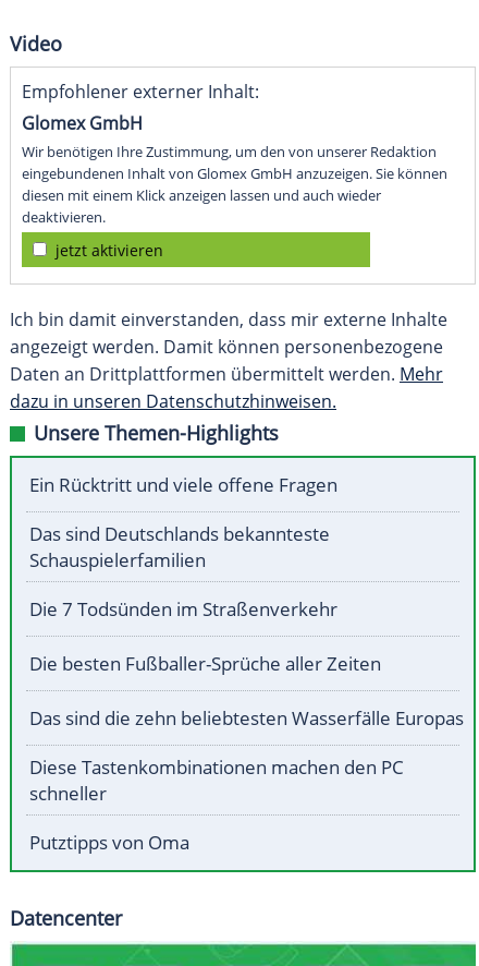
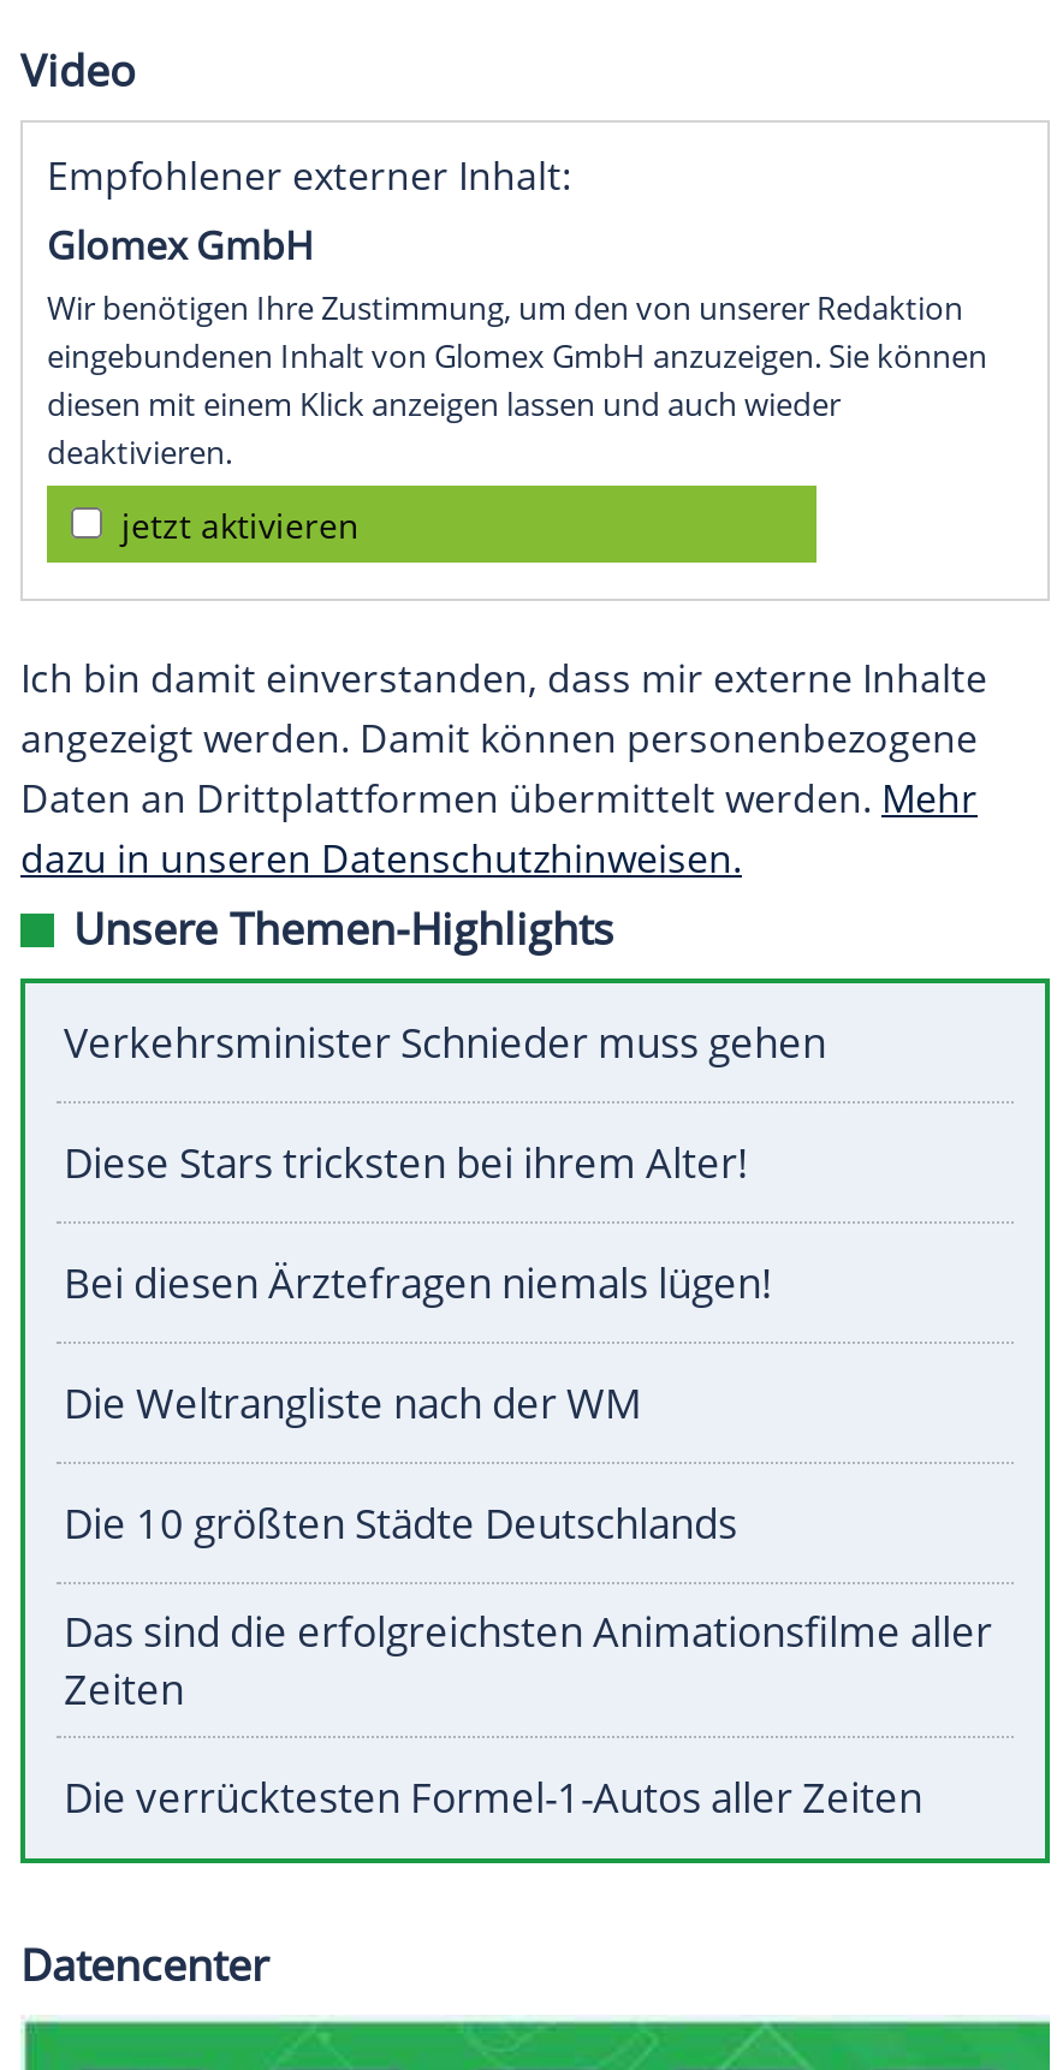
[29,472,337,498] Ein Rücktritt und viele offene Fragen -> [64,1015,826,1071] Verkehrsminister Schnieder muss gehen
[29,521,330,573] Das sind Deutschlands bekannteste | Schauspielerfamilien -> [64,1135,749,1191] Diese Stars tricksten bei ihrem Alter!
[29,597,337,622] Die 7 Todsünden im Straßenverkehr -> [64,1256,773,1311] Bei diesen Ärztefragen niemals lügen!
[29,651,381,676] Die besten Fußballer-Sprüche aller Zeiten -> [64,1376,641,1431] Die Weltrangliste nach der WM
[29,706,464,731] Das sind die zehn beliebtesten Wasserfälle Europas -> [64,1496,737,1551] Die 10 größten Städte Deutschlands
[29,755,404,806] Diese Tastenkombinationen machen den PC | schneller -> [64,1604,992,1717] Das sind die erfolgreichsten Animationsfilme aller | Zeiten
[29,830,189,855] Putztipps von Oma -> [64,1770,922,1825] Die verrücktesten Formel-1-Autos aller Zeiten

